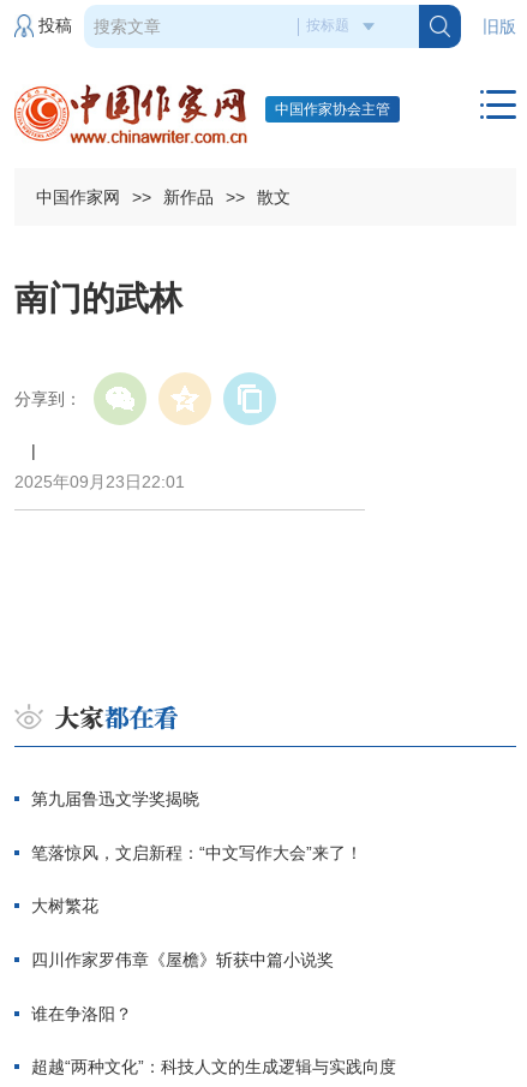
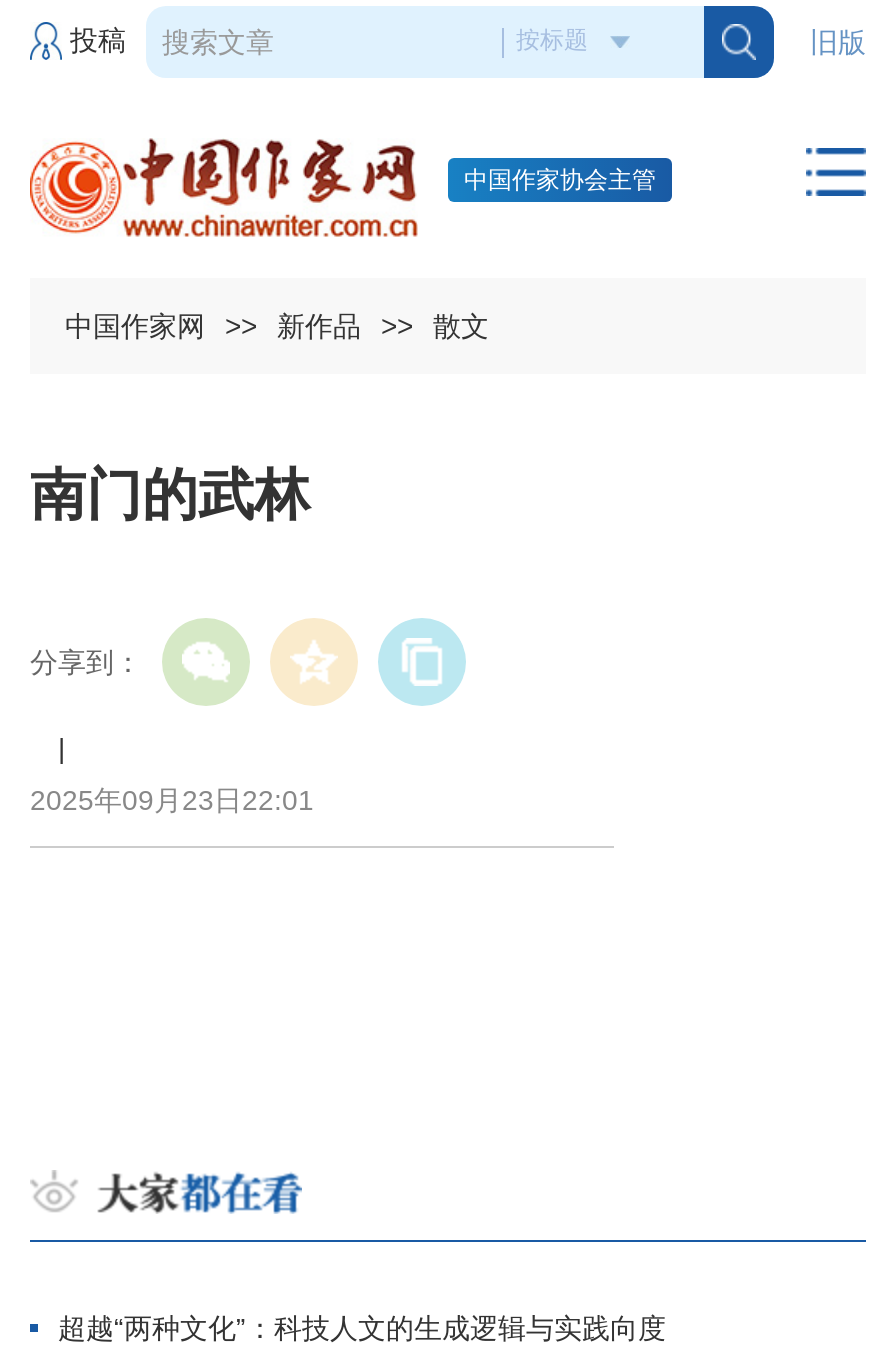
[31,789,363,1023] 第九届鲁迅文学奖揭晓 | 笔落惊风，文启新程：“中文写作大会”来了！ | 大树繁花 | 四川作家罗伟章《屋檐》斩获中篇小说奖 | 谁在争洛阳？ -> none

